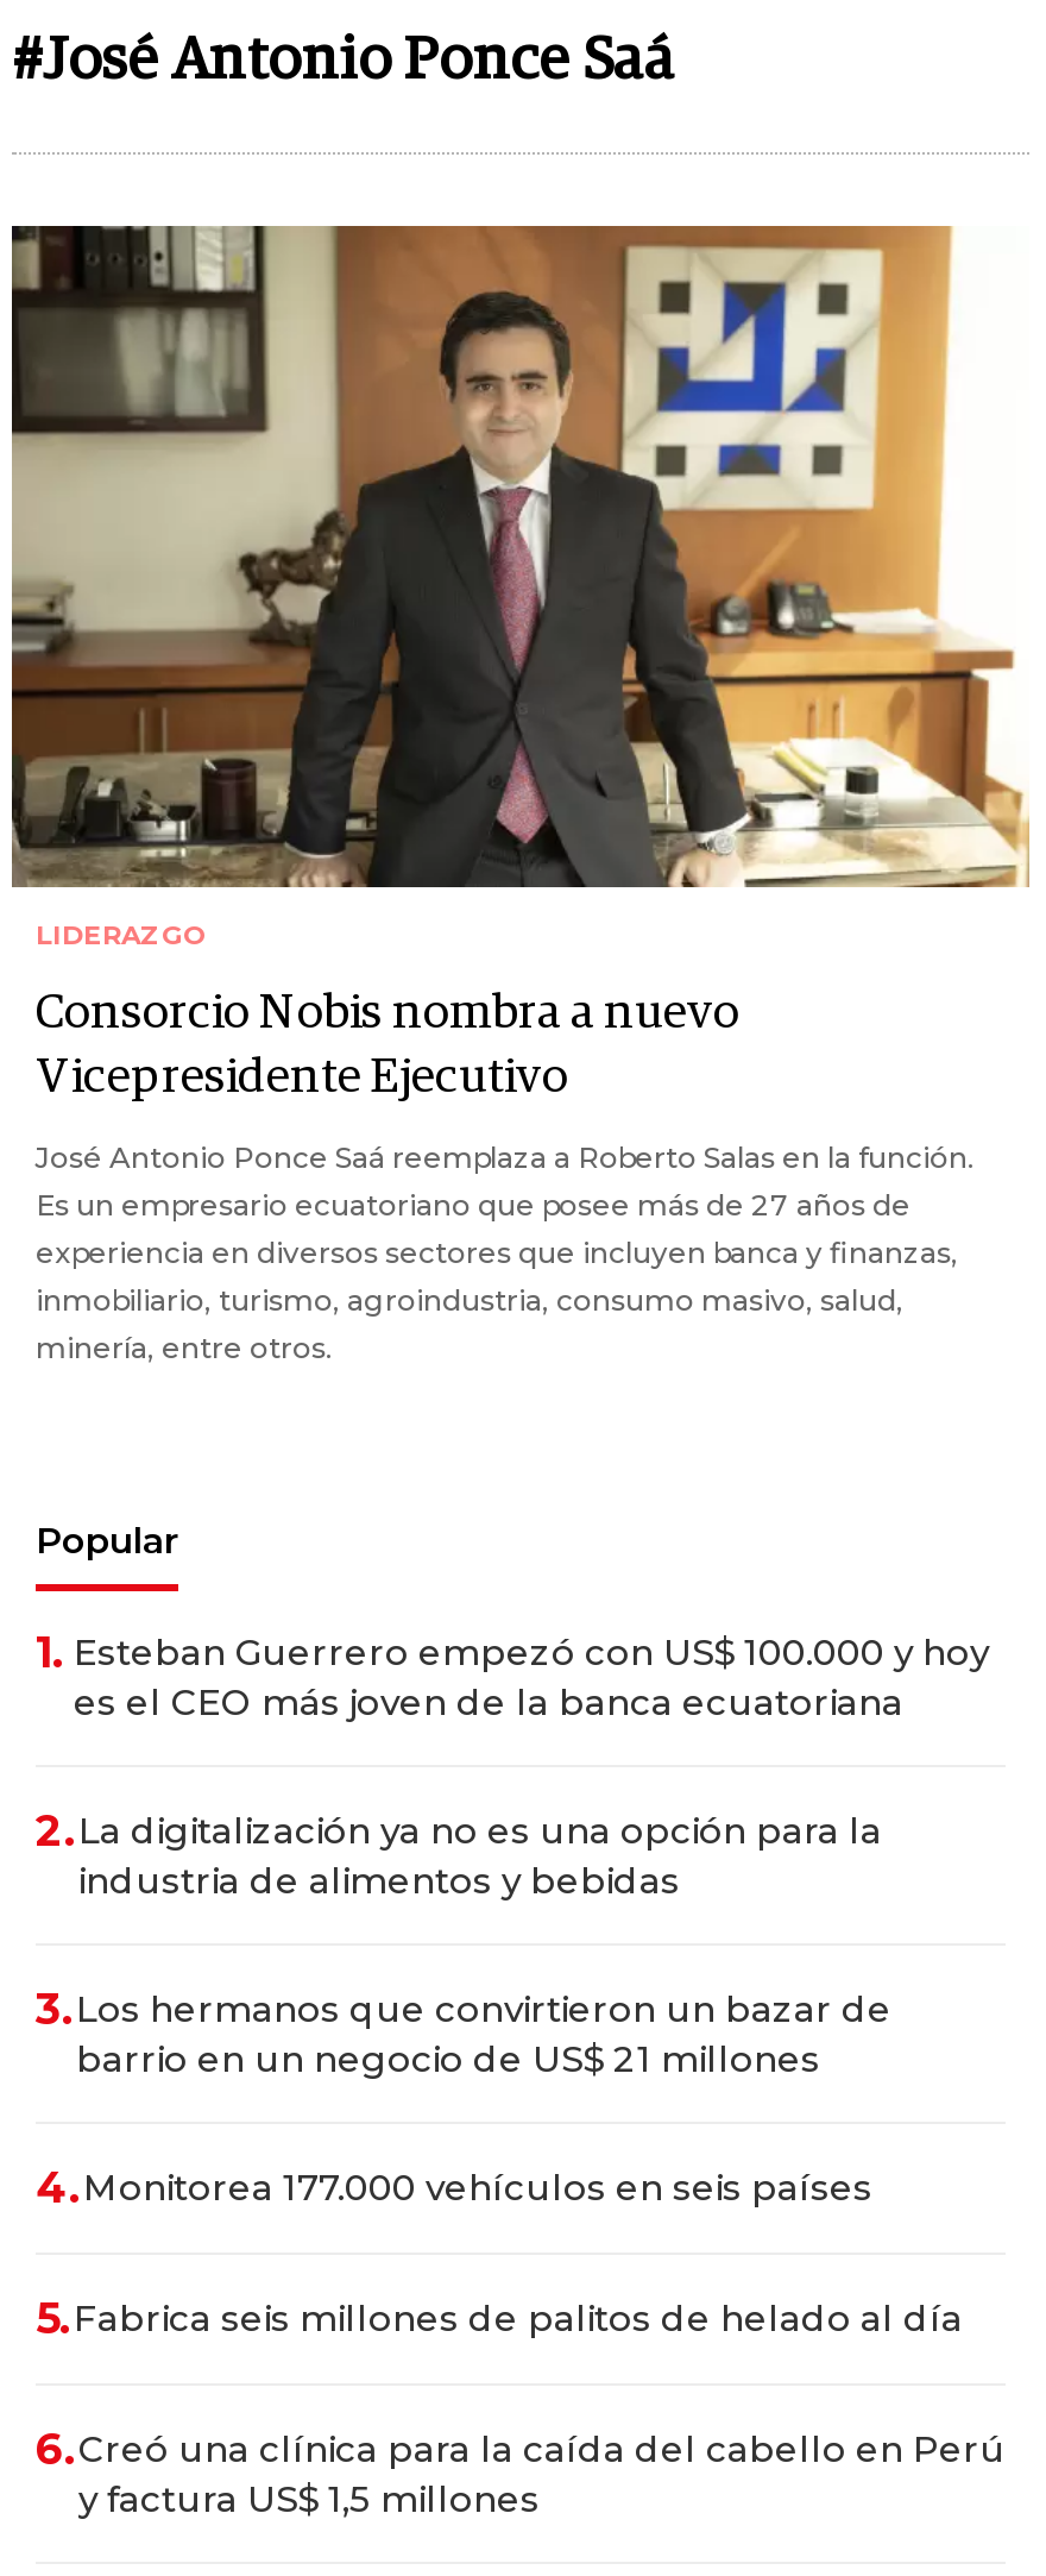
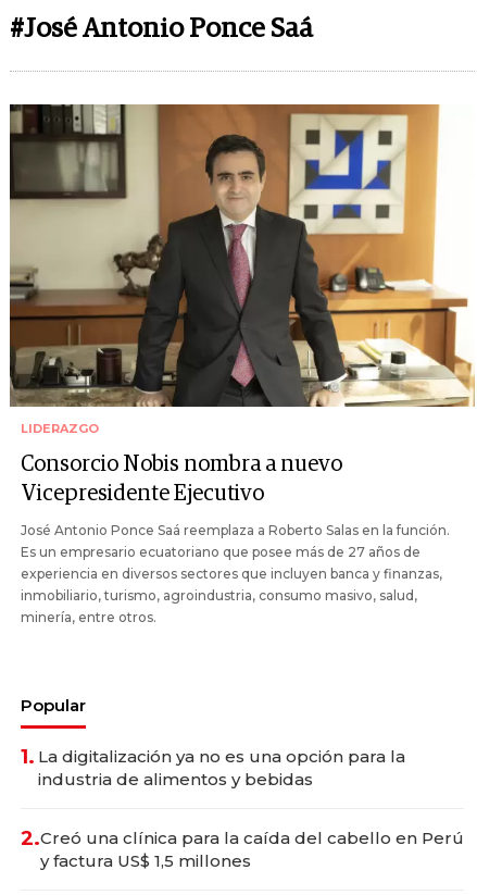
[36,1627,989,1858] 1. Esteban Guerrero empezó con US$ 100.000 y hoy | es el CEO más joven de la banca ecuatoriana | 2.La digitalización ya no es una opción para la -> [21,745,405,769] 1. La digitalización ya no es una opción para la
[36,1984,1006,2477] 3.Los hermanos que convirtieron un bazar de | barrio en un negocio de US$ 21 millones | 4.Monitorea 177.000 vehículos en seis países | 5.Fabrica seis millones de palitos de helado al día | 6.Creó una clínica para la caída del cabello en Perú -> [21,827,464,851] 2.Creó una clínica para la caída del cabello en Perú

